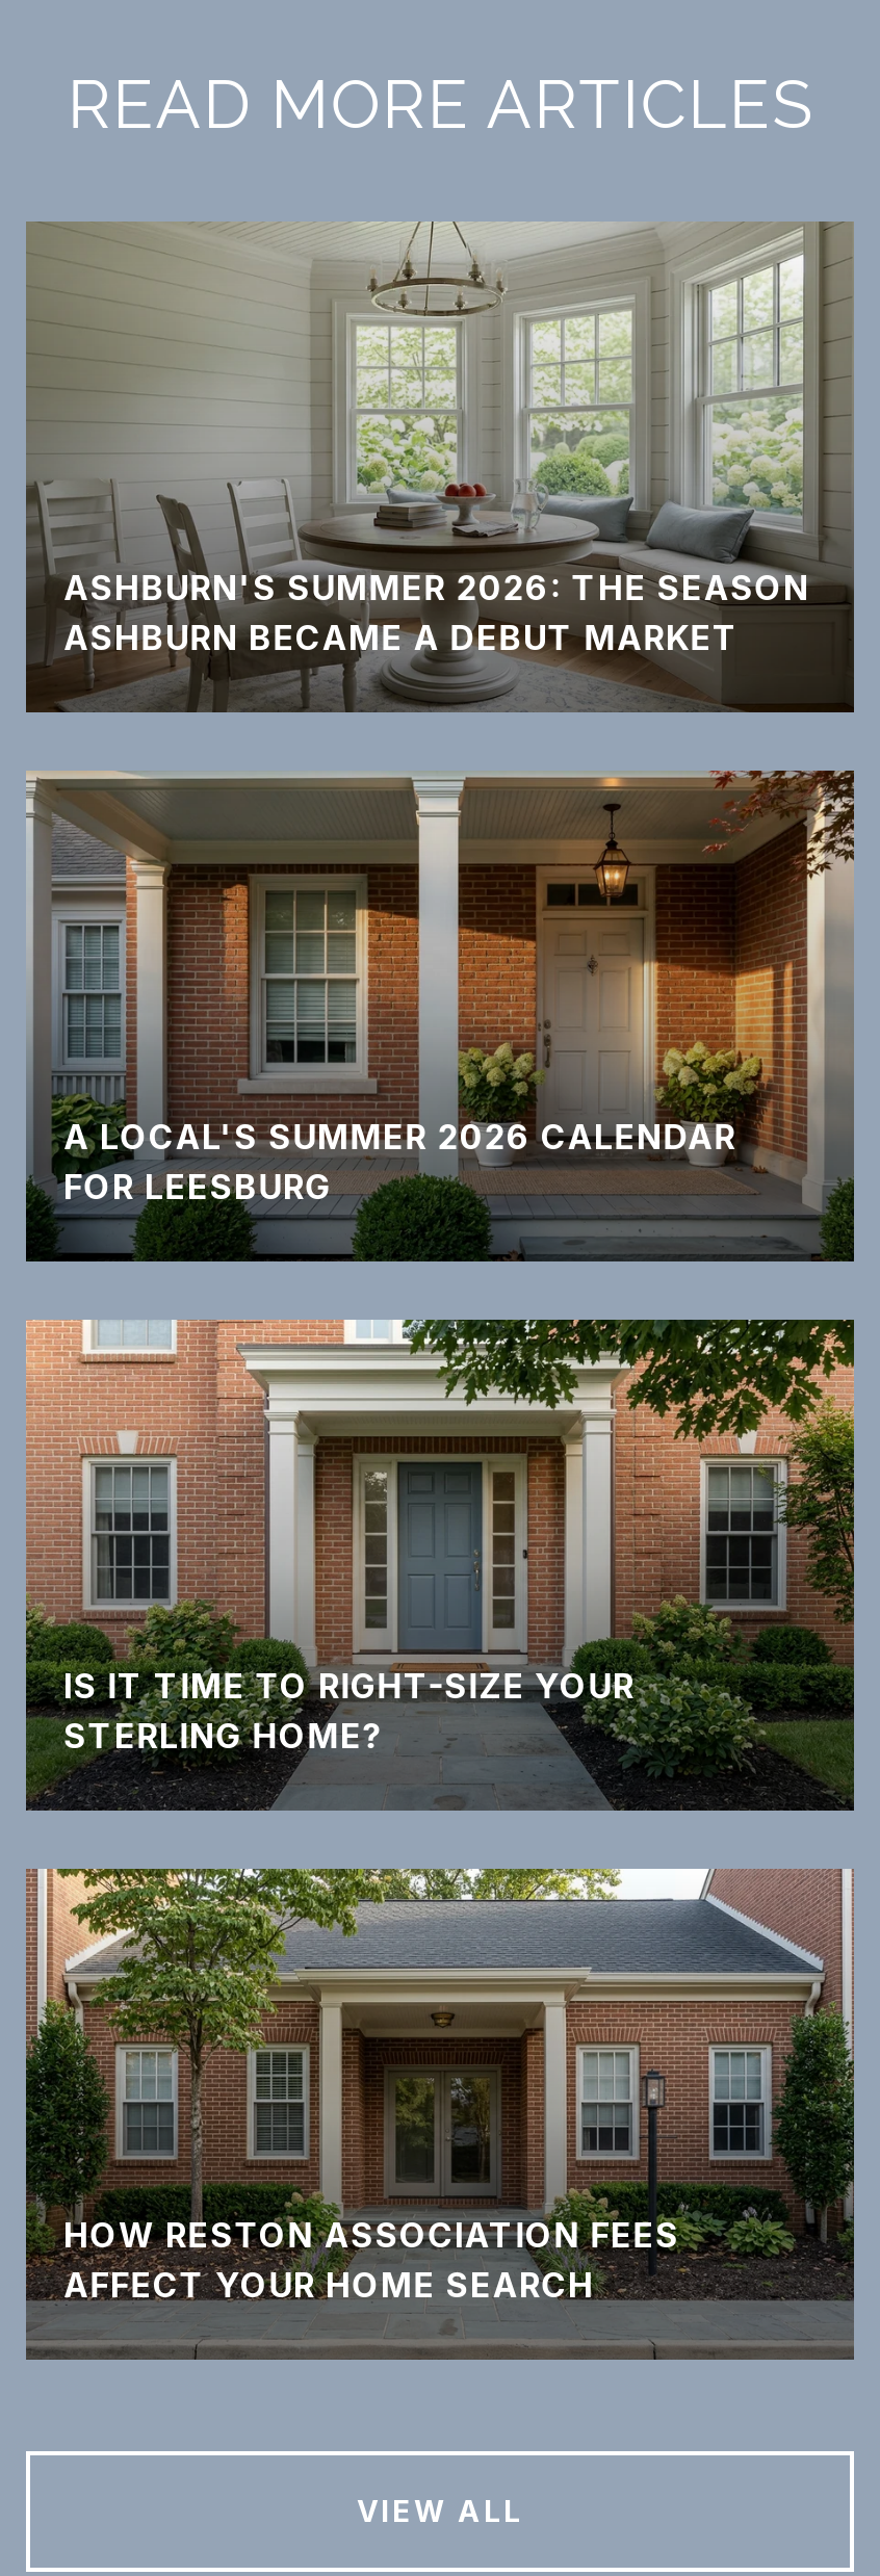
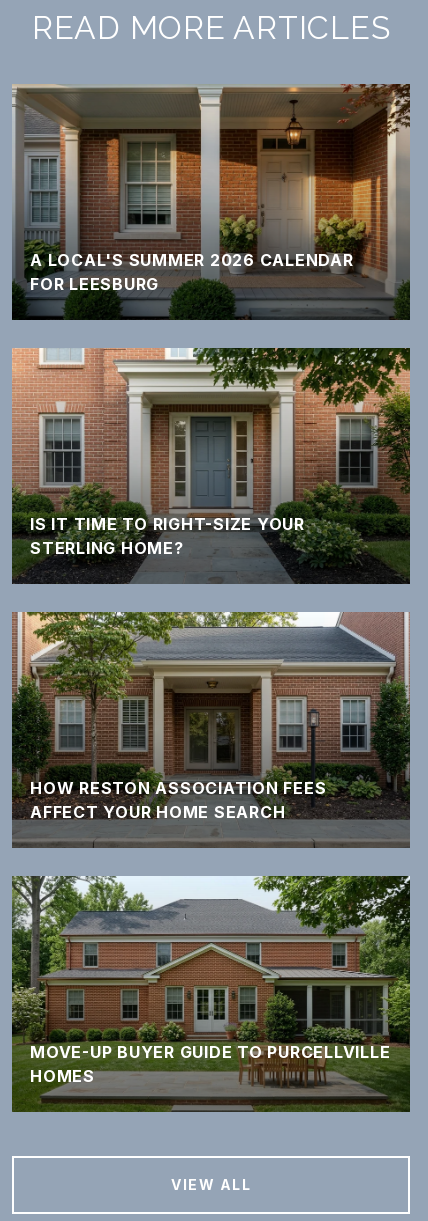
[24,222,854,712] [image] | ASHBURN'S SUMMER 2026: THE SEASON | ASHBURN BECAME A DEBUT MARKET -> none
moved [22,766,858,2306] -> [10,82,412,822]: [image] | A LOCAL'S SUMMER 2026 CALENDAR | FOR LEESBURG | IS IT TIME TO RIGHT-SIZE YOUR | STERLING HOME? | HOW RESTON ASSOCIATION FEES | AFFECT YOUR HOME SEARCH
none -> [12,875,411,1112] [image] | MOVE-UP BUYER GUIDE TO PURCELLVILLE | HOMES

